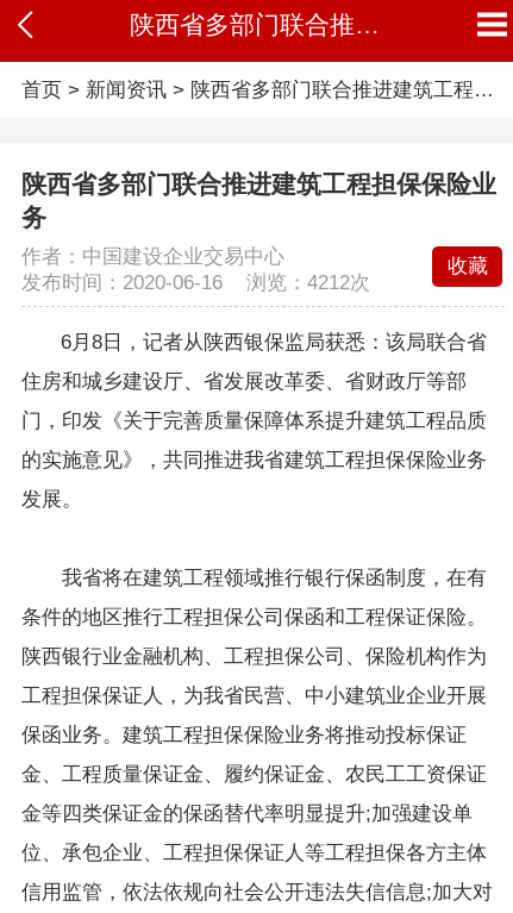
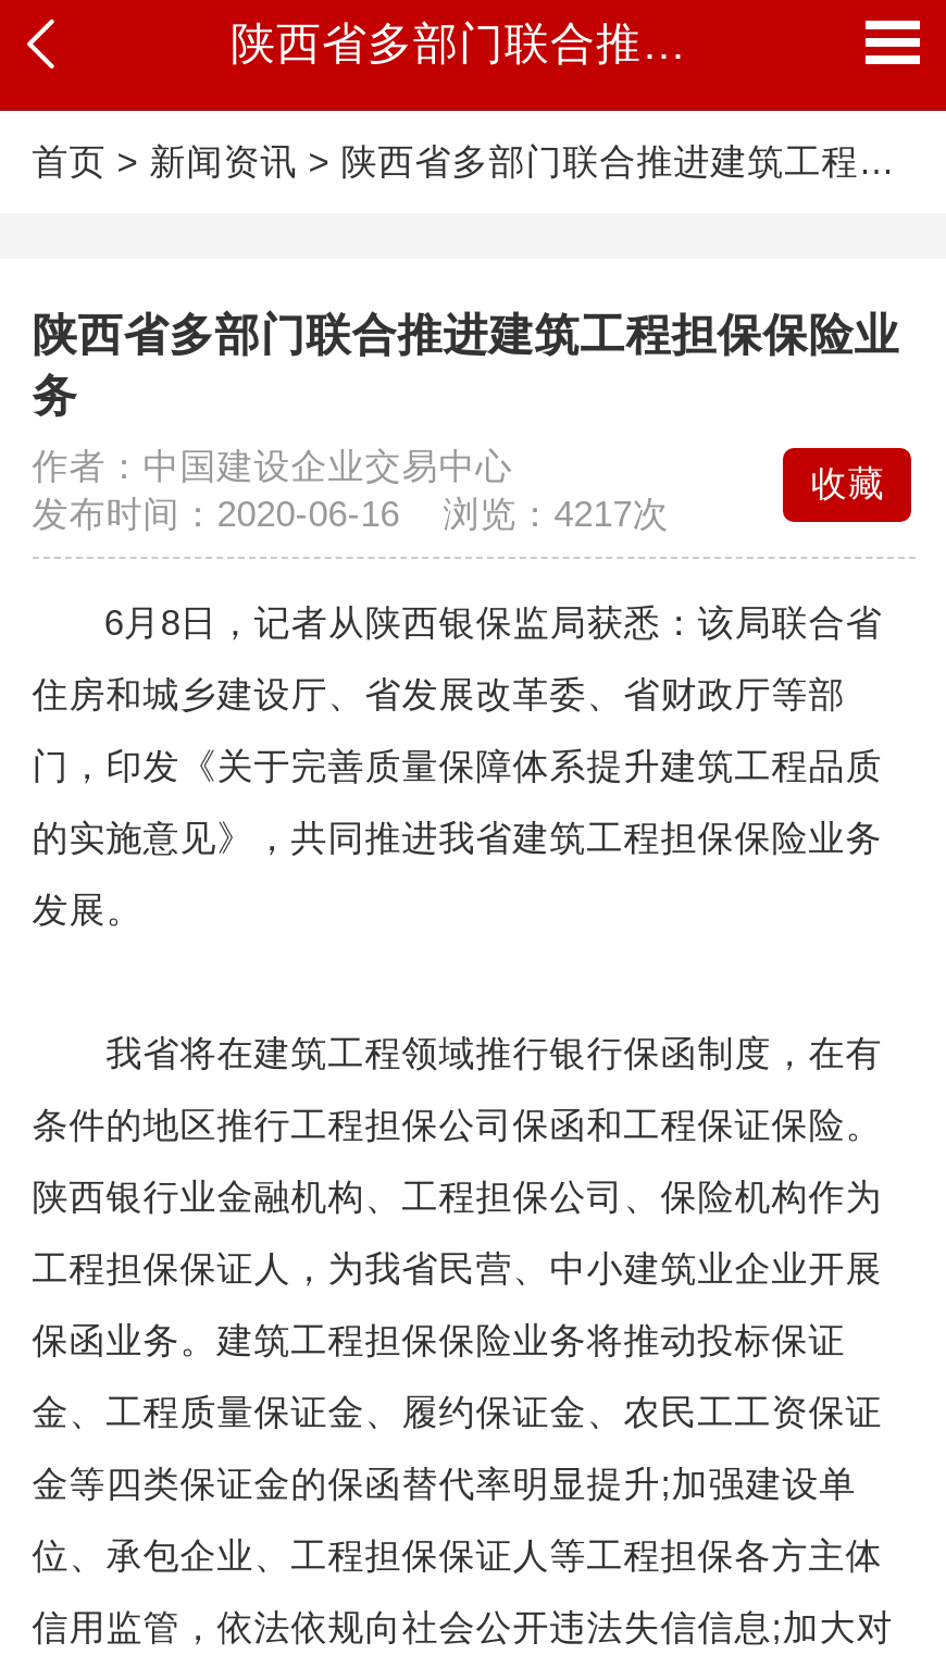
[21,271,370,294] 发布时间：2020-06-16 浏览：4212次 -> [32,493,669,535] 发布时间：2020-06-16 浏览：4217次

